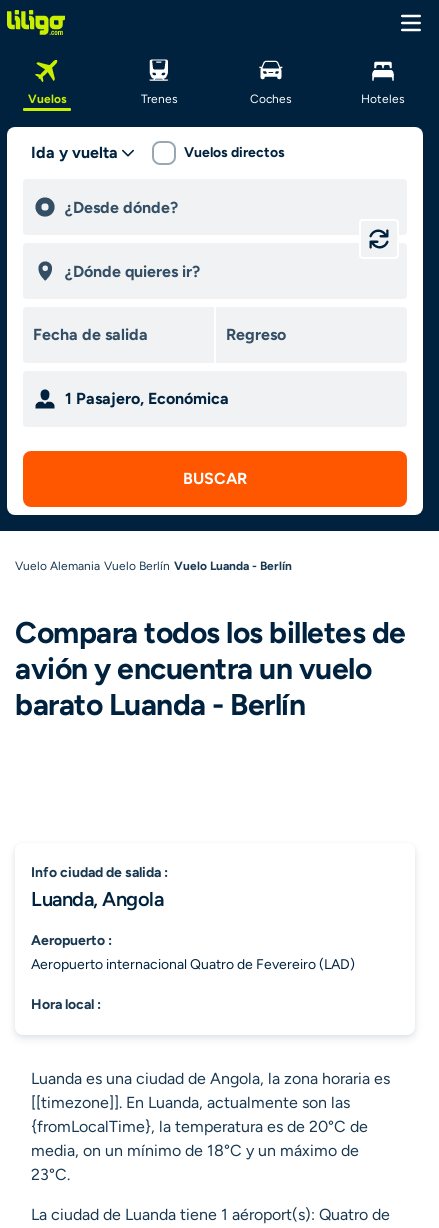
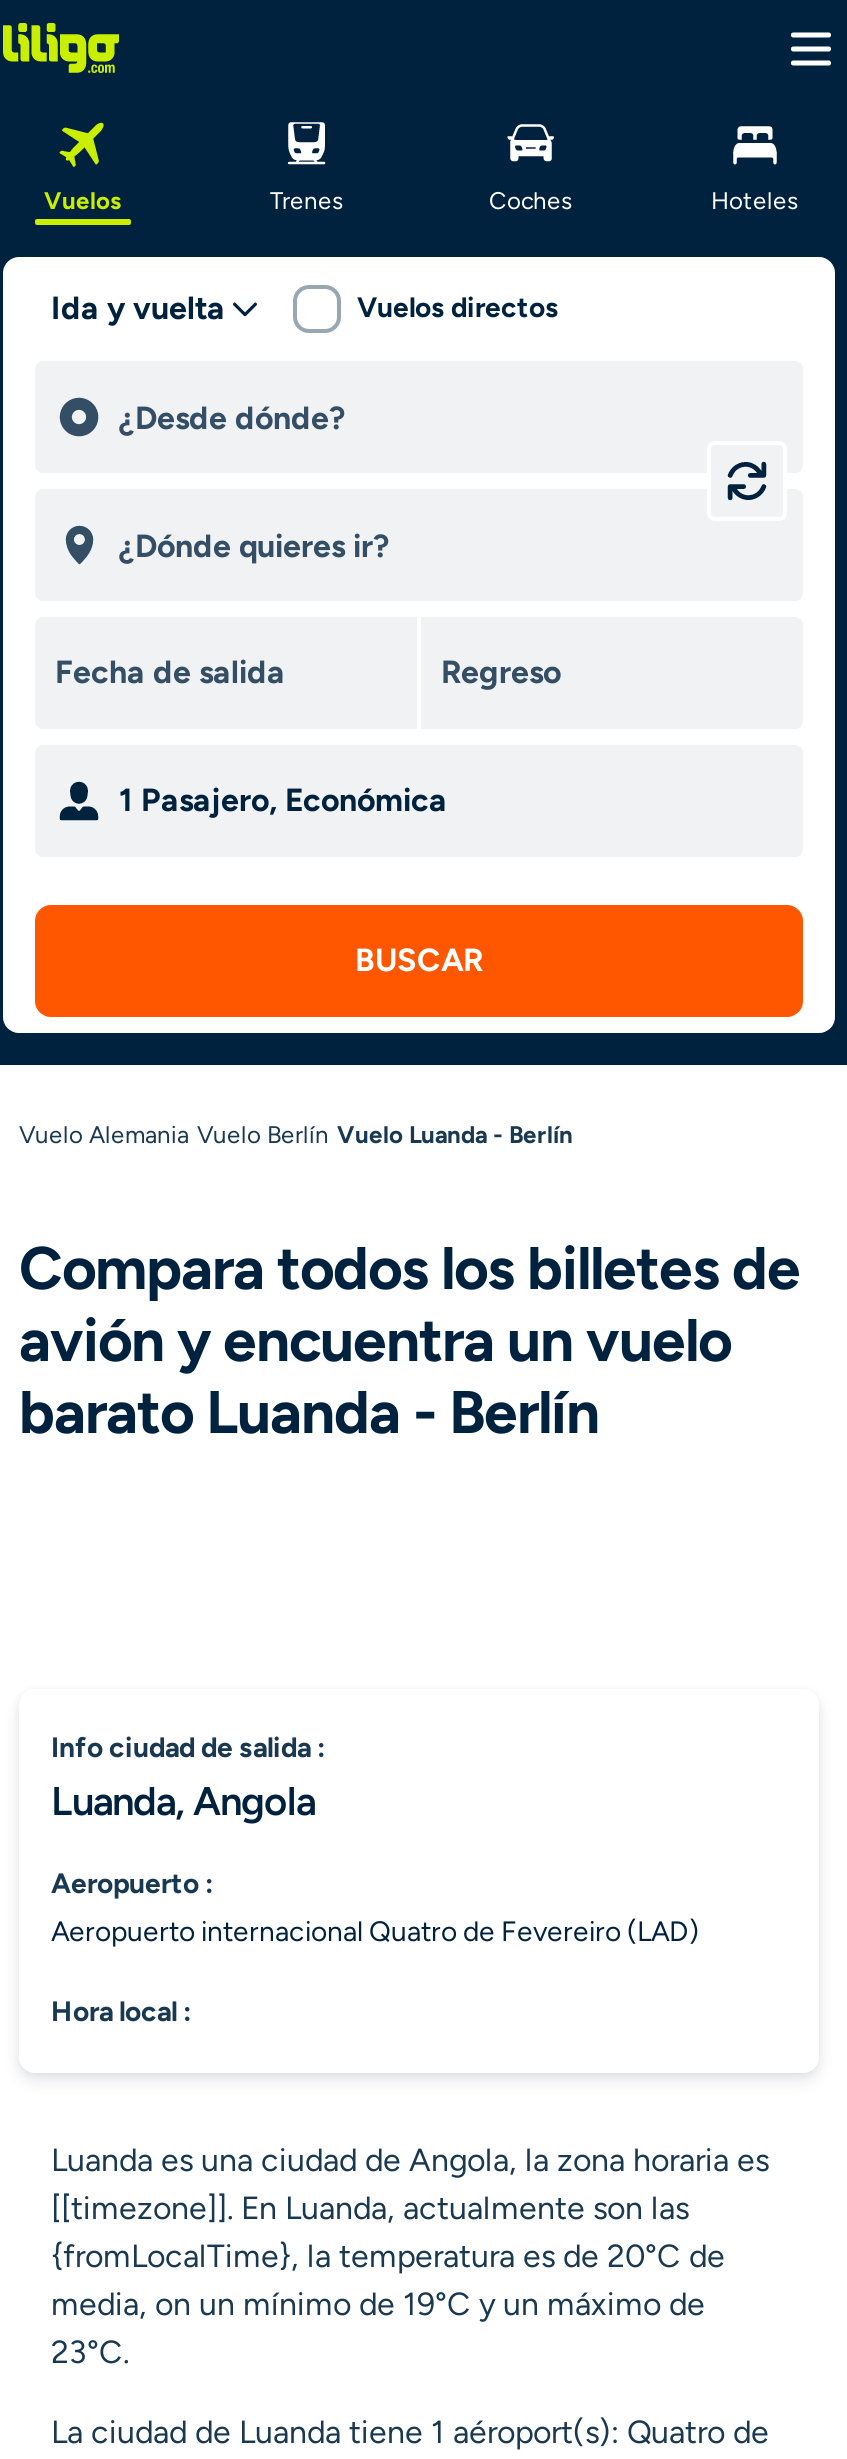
[31,1141,359,1160] media, on un mínimo de 18°C y un máximo de -> [51,2285,705,2323] media, on un mínimo de 19°C y un máximo de

